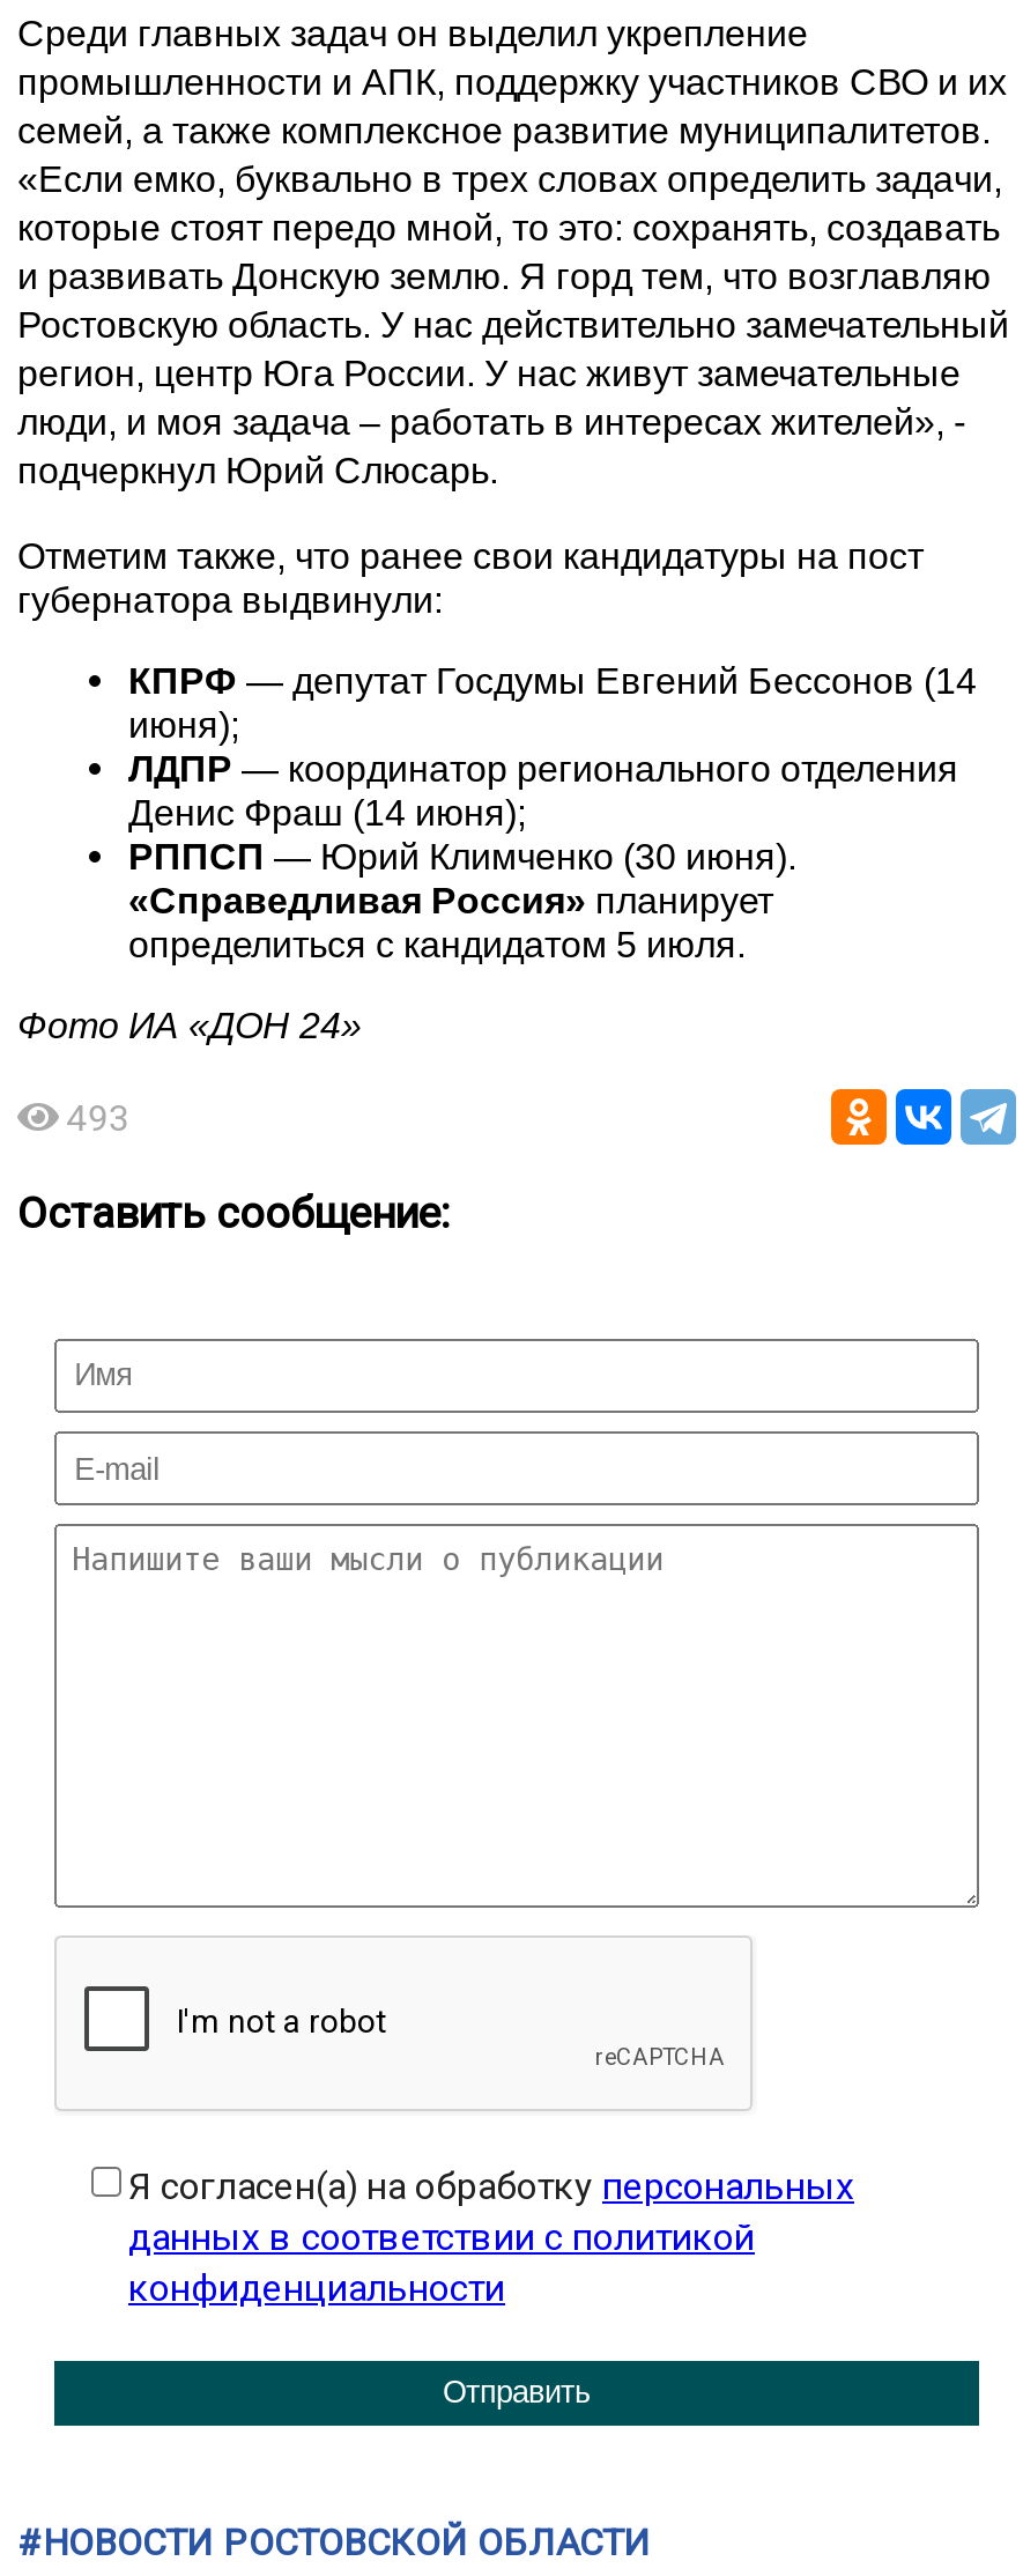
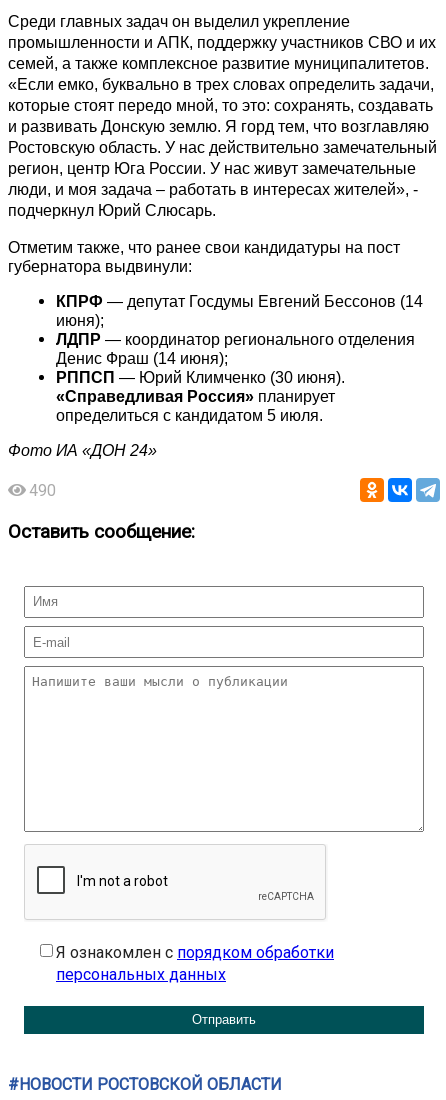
[66,1096,129,1140] 493 -> [29,481,56,500] 490
[128,2164,854,2310] Я согласен(а) на обработку персональных | данных в соответствии с политикой | конфиденциальности -> [56,943,334,984] Я ознакомлен с порядком обработки | персональных данных

